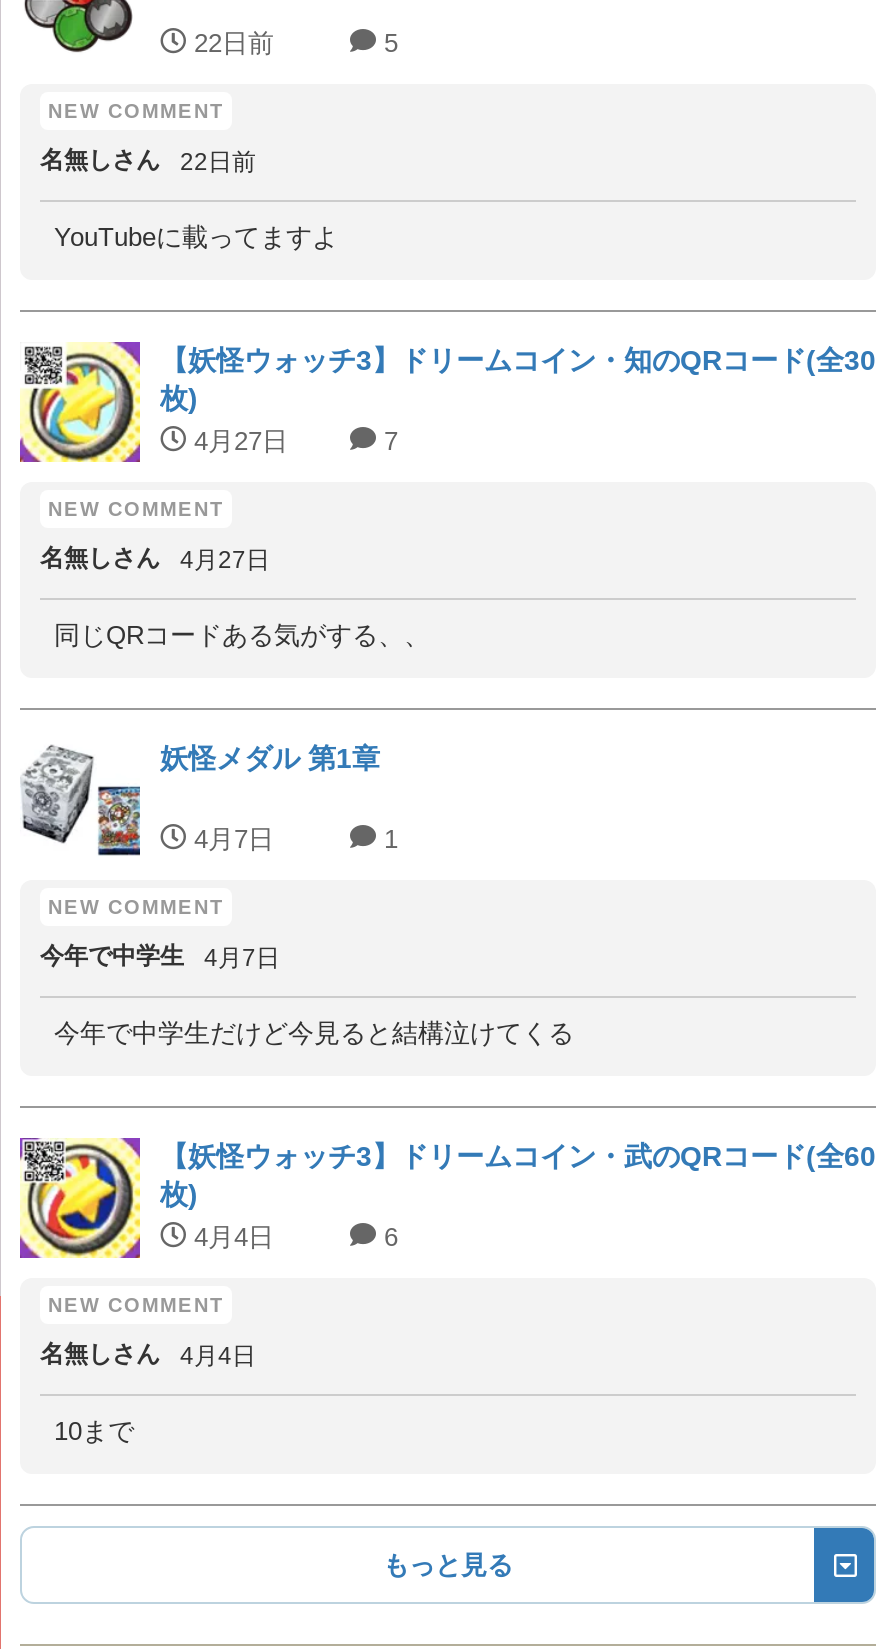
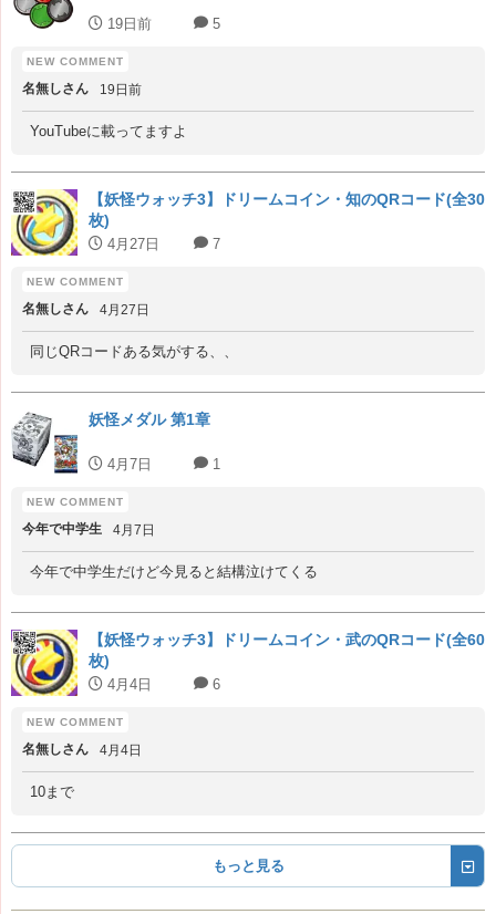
[186,29,274,59] 22日前 -> [103,16,152,32] 19日前
[40,147,256,177] 名無しさん 22日前 -> [22,81,142,98] 名無しさん 19日前

